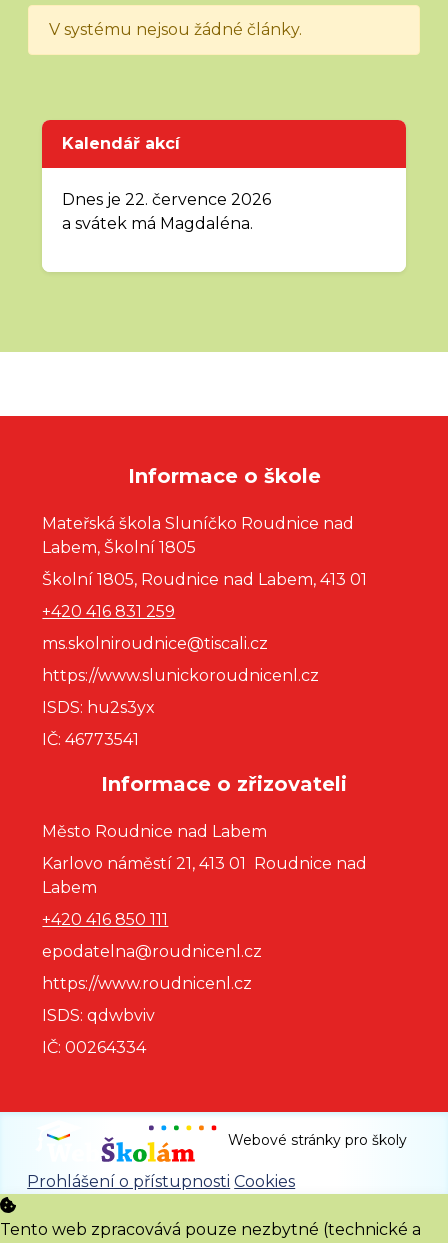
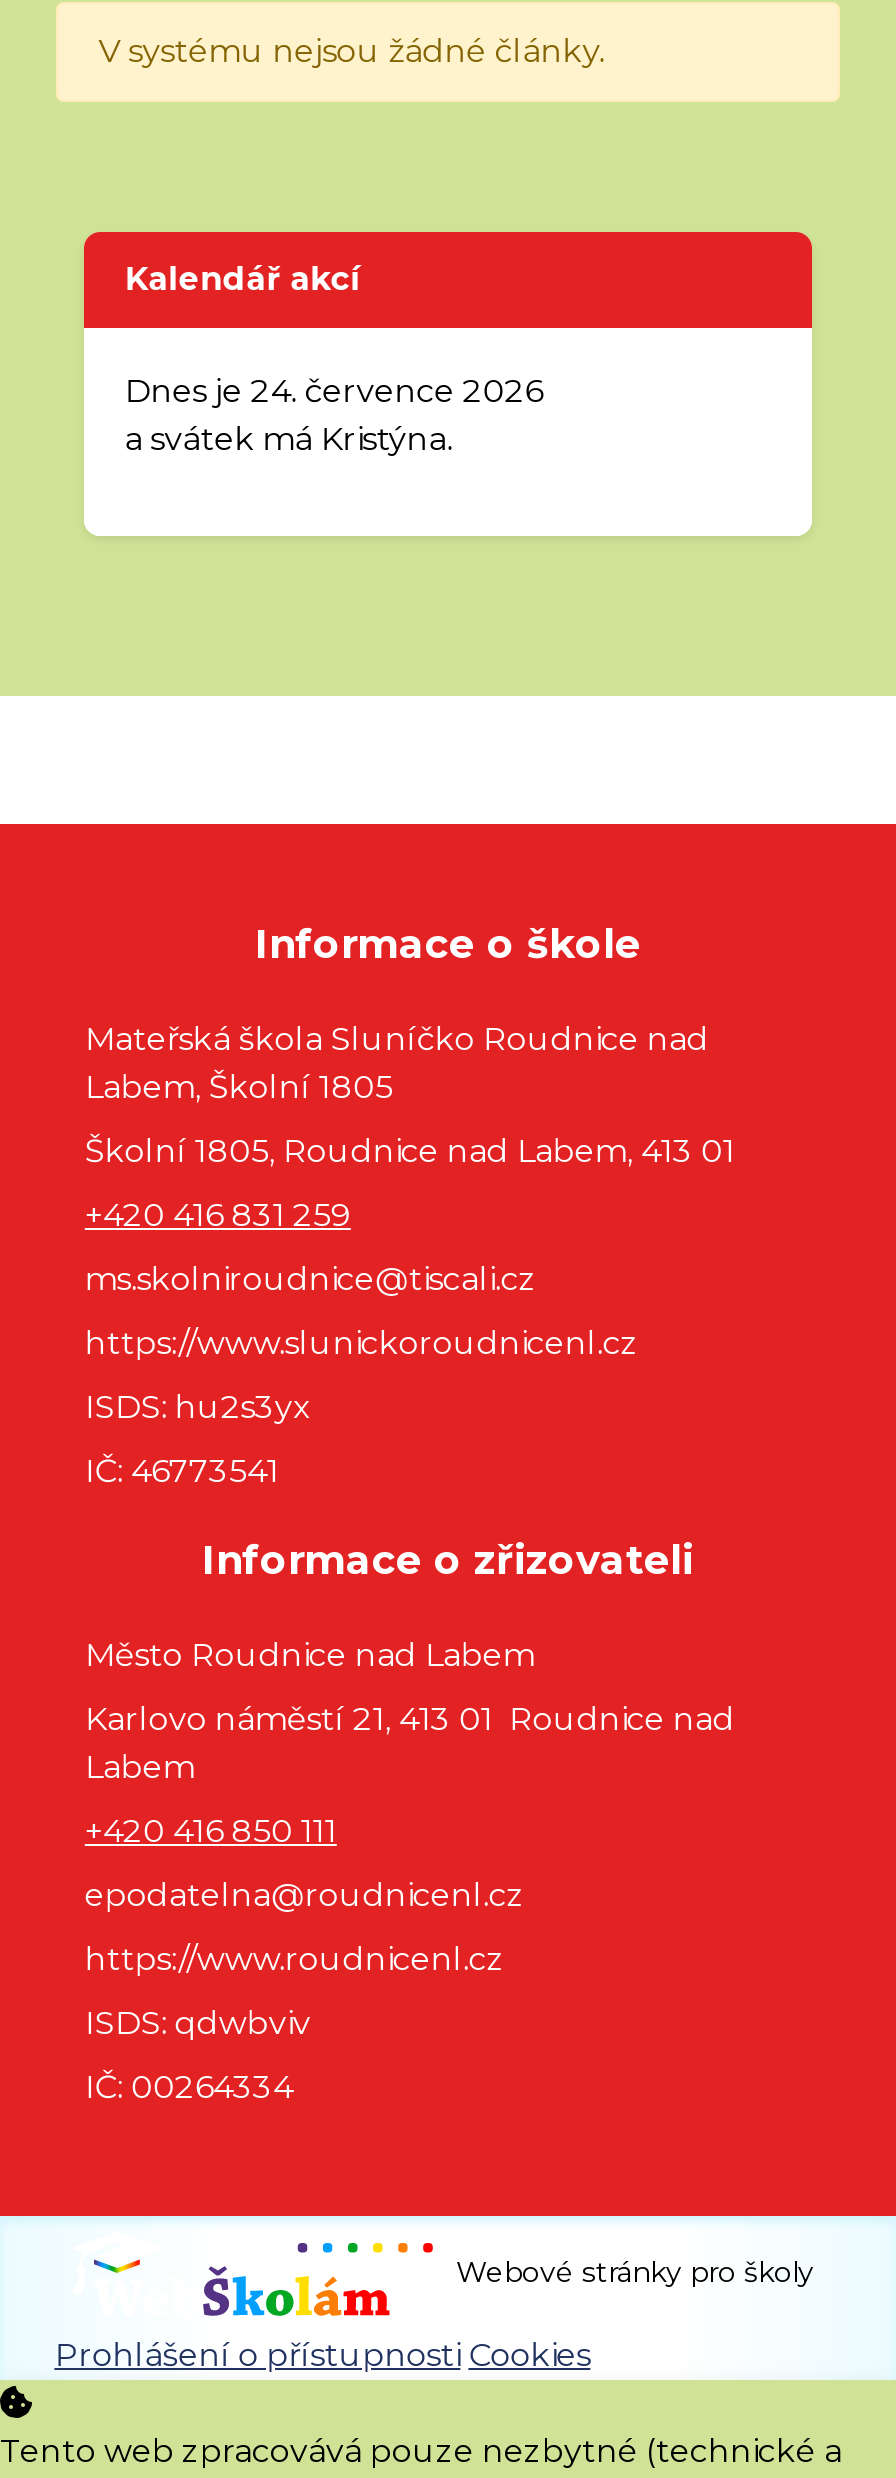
[62,190,271,209] Dnes je 22. července 2026 -> [124,372,542,410] Dnes je 24. července 2026
[62,214,253,233] a svátek má Magdaléna. -> [124,420,452,458] a svátek má Kristýna.

